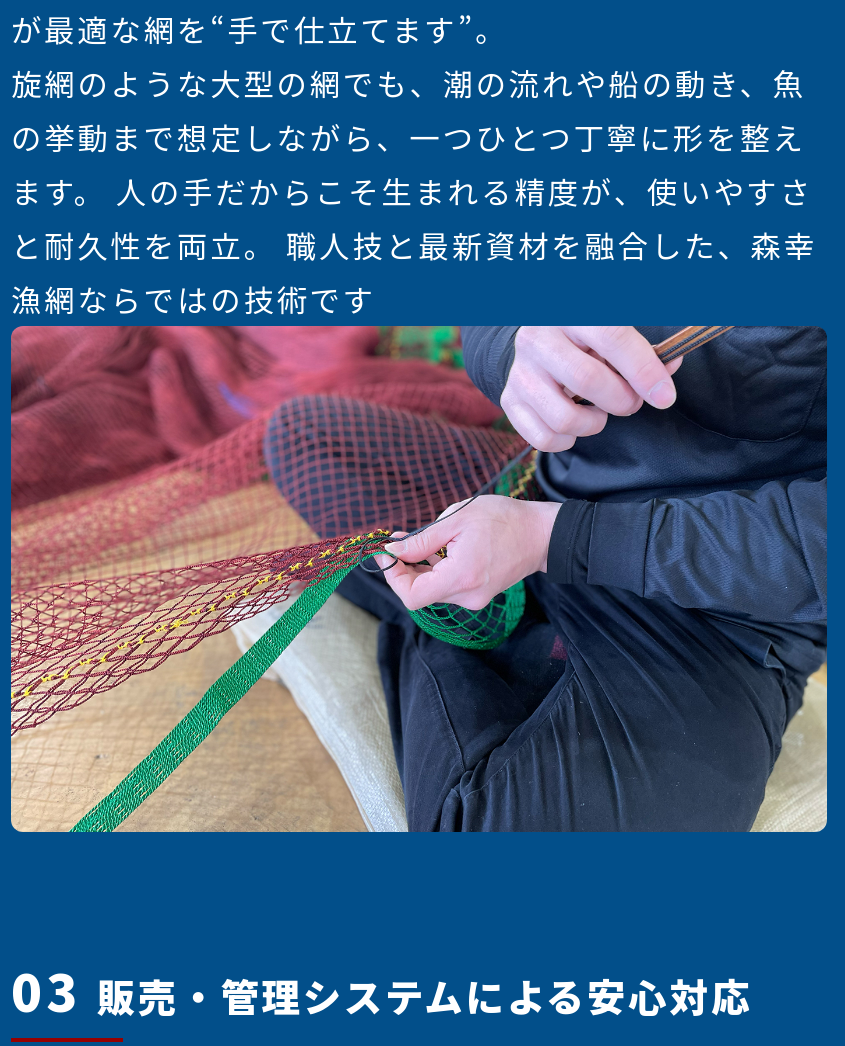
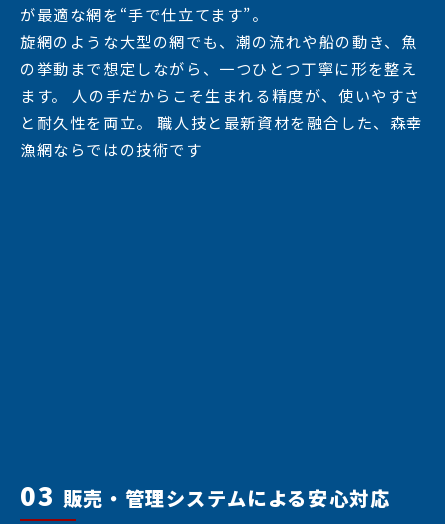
[9,324,829,834] [image] -> none

